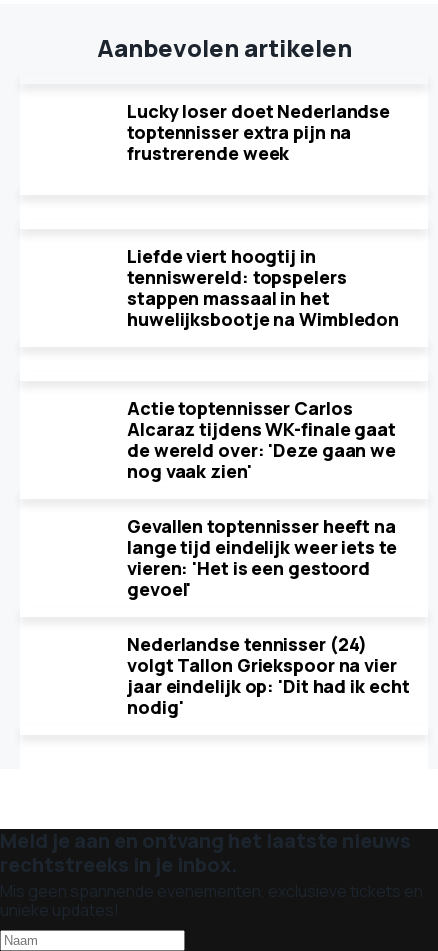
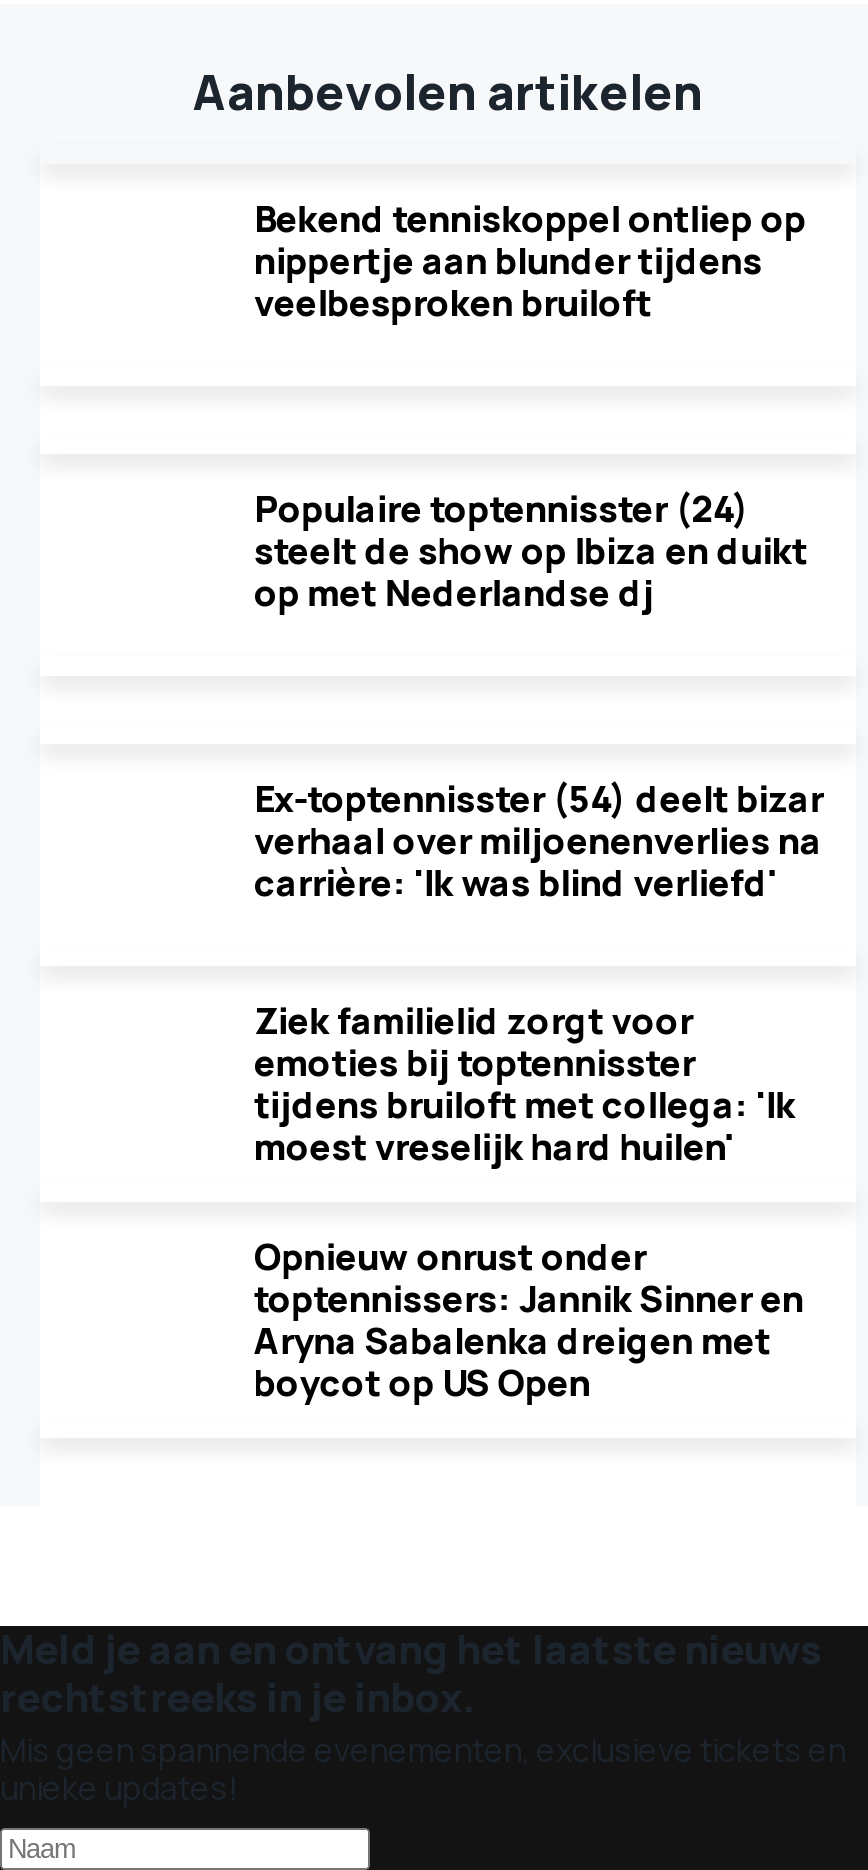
[127,99,390,165] Lucky loser doet Nederlandse | toptennisser extra pijn na | frustrerende week -> [254,194,806,326] Bekend tenniskoppel ontliep op | nippertje aan blunder tijdens | veelbesproken bruiloft
[127,244,399,331] Liefde viert hoogtij in | tenniswereld: topspelers | stappen massaal in het | huwelijksbootje na Wimbledon -> [254,484,808,616] Populaire toptennisster (24) | steelt de show op Ibiza en duikt | op met Nederlandse dj
[127,396,396,483] Actie toptennisser Carlos | Alcaraz tijdens WK-finale gaat | de wereld over: 'Deze gaan we | nog vaak zien' -> [254,774,823,906] Ex-toptennisster (54) deelt bizar | verhaal over miljoenenverlies na | carrière: 'Ik was blind verliefd'
[127,514,397,601] Gevallen toptennisser heeft na | lange tijd eindelijk weer iets te | vieren: 'Het is een gestoord | gevoel' -> [254,996,795,1170] Ziek familielid zorgt voor | emoties bij toptennisster | tijdens bruiloft met collega: 'Ik | moest vreselijk hard huilen'
[127,632,409,719] Nederlandse tennisser (24) | volgt Tallon Griekspoor na vier | jaar eindelijk op: 'Dit had ik echt | nodig' -> [254,1232,804,1406] Opnieuw onrust onder | toptennissers: Jannik Sinner en | Aryna Sabalenka dreigen met | boycot op US Open

